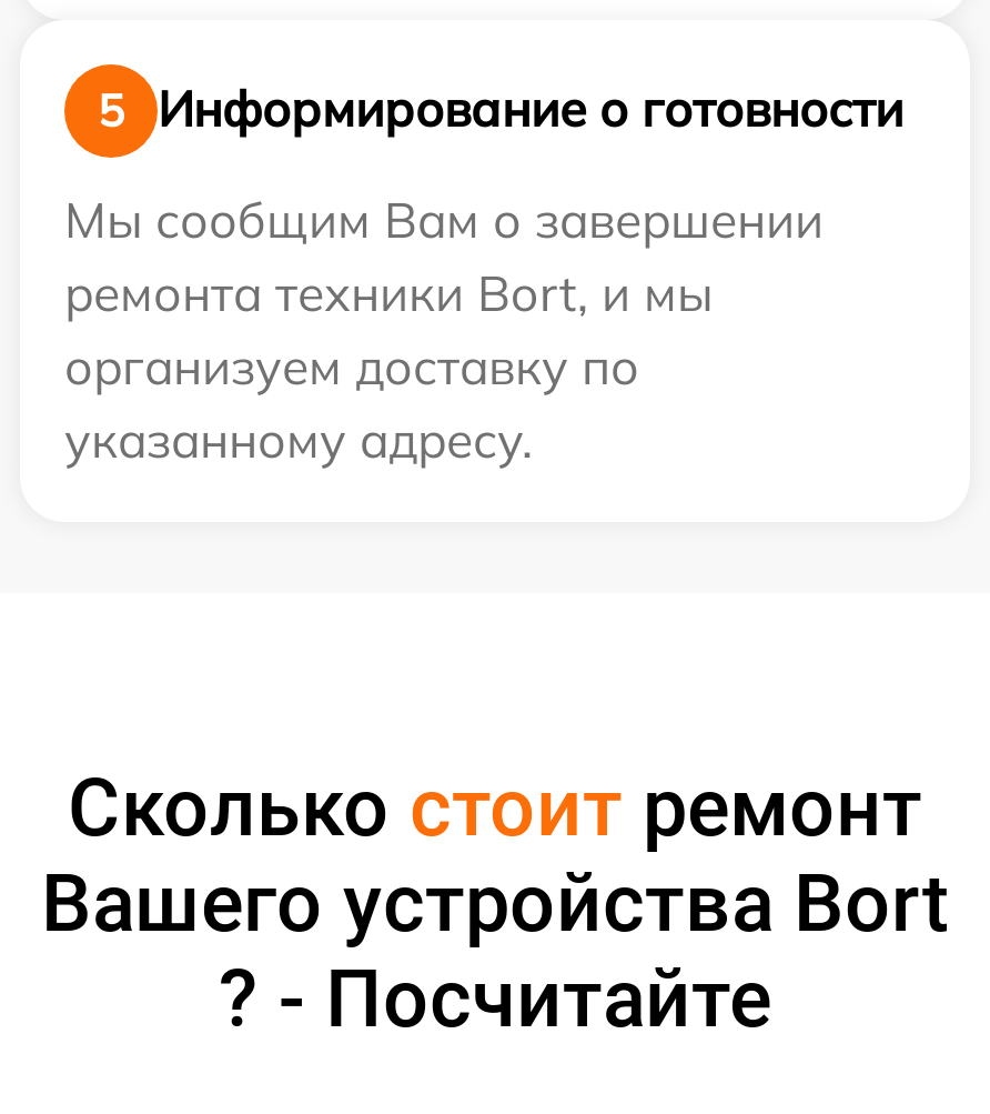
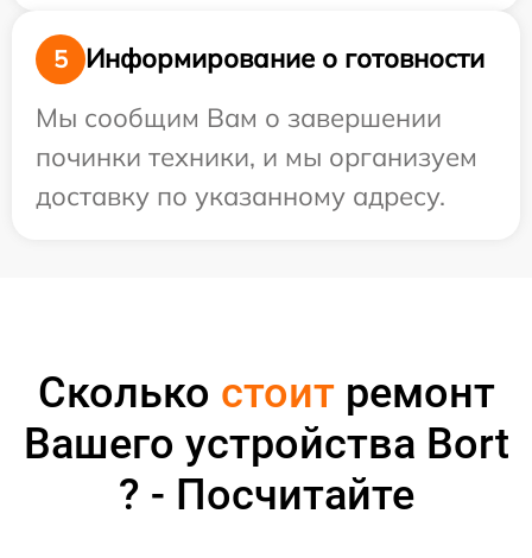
[64,262,713,470] ремонта техники Bort, и мы | организуем доставку по | указанному адресу. -> [36,140,477,212] починки техники, и мы организуем | доставку по указанному адресу.

